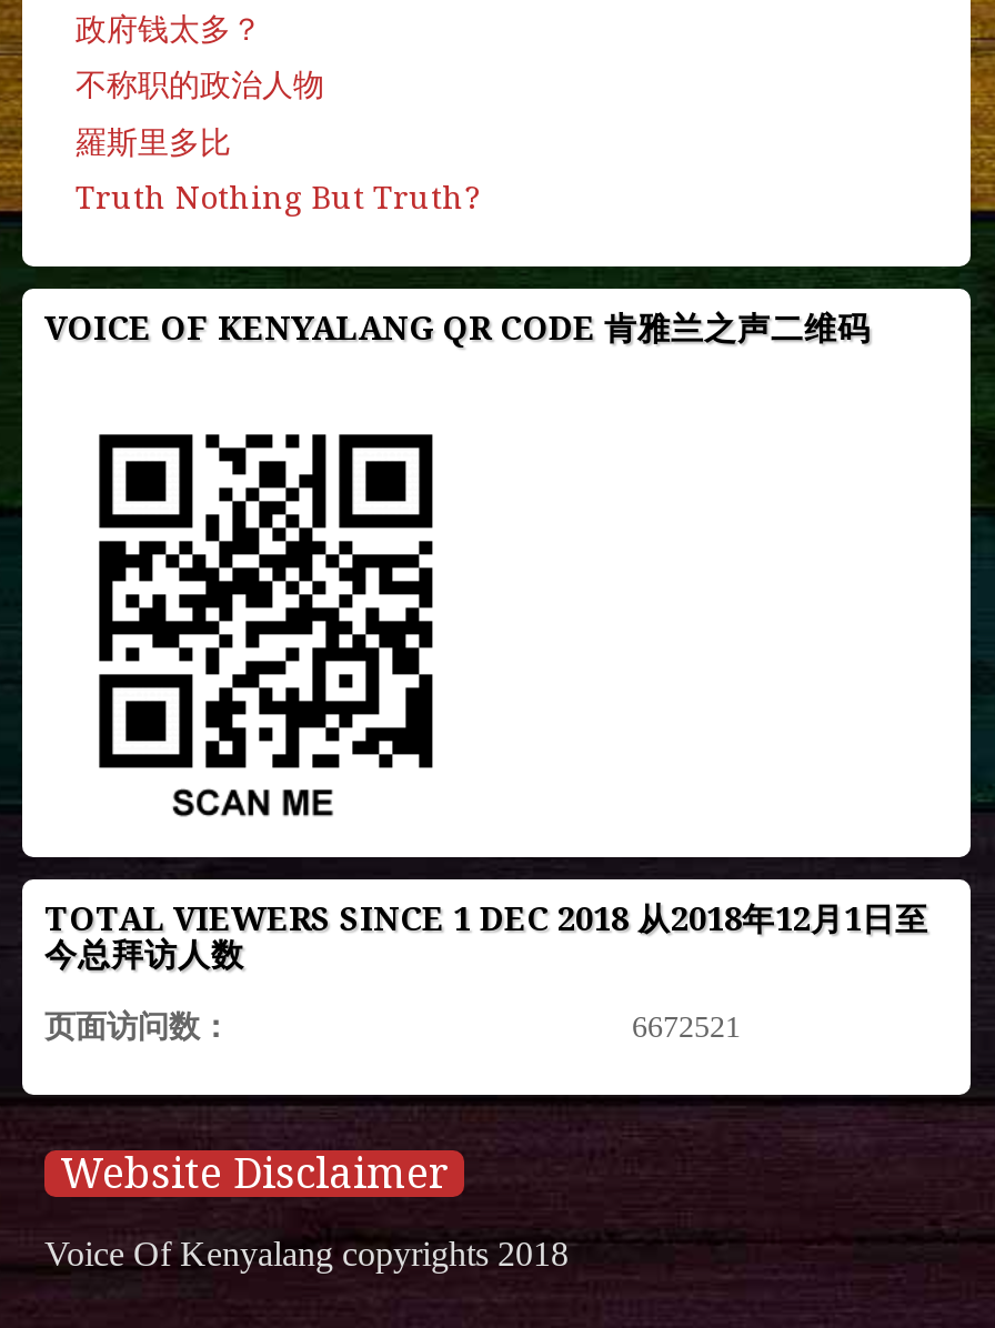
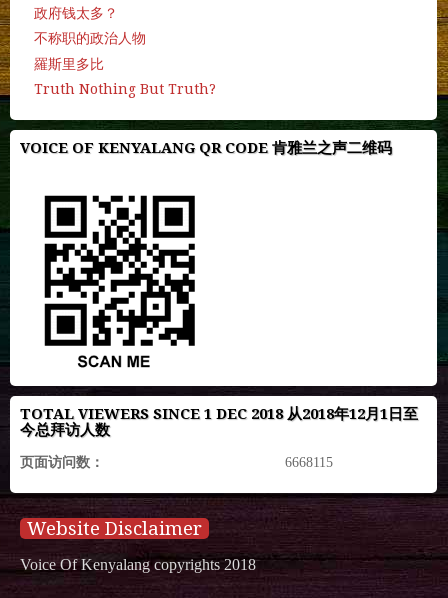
[632,1010,741,1043] 6672521 -> [284,455,332,470] 6668115

